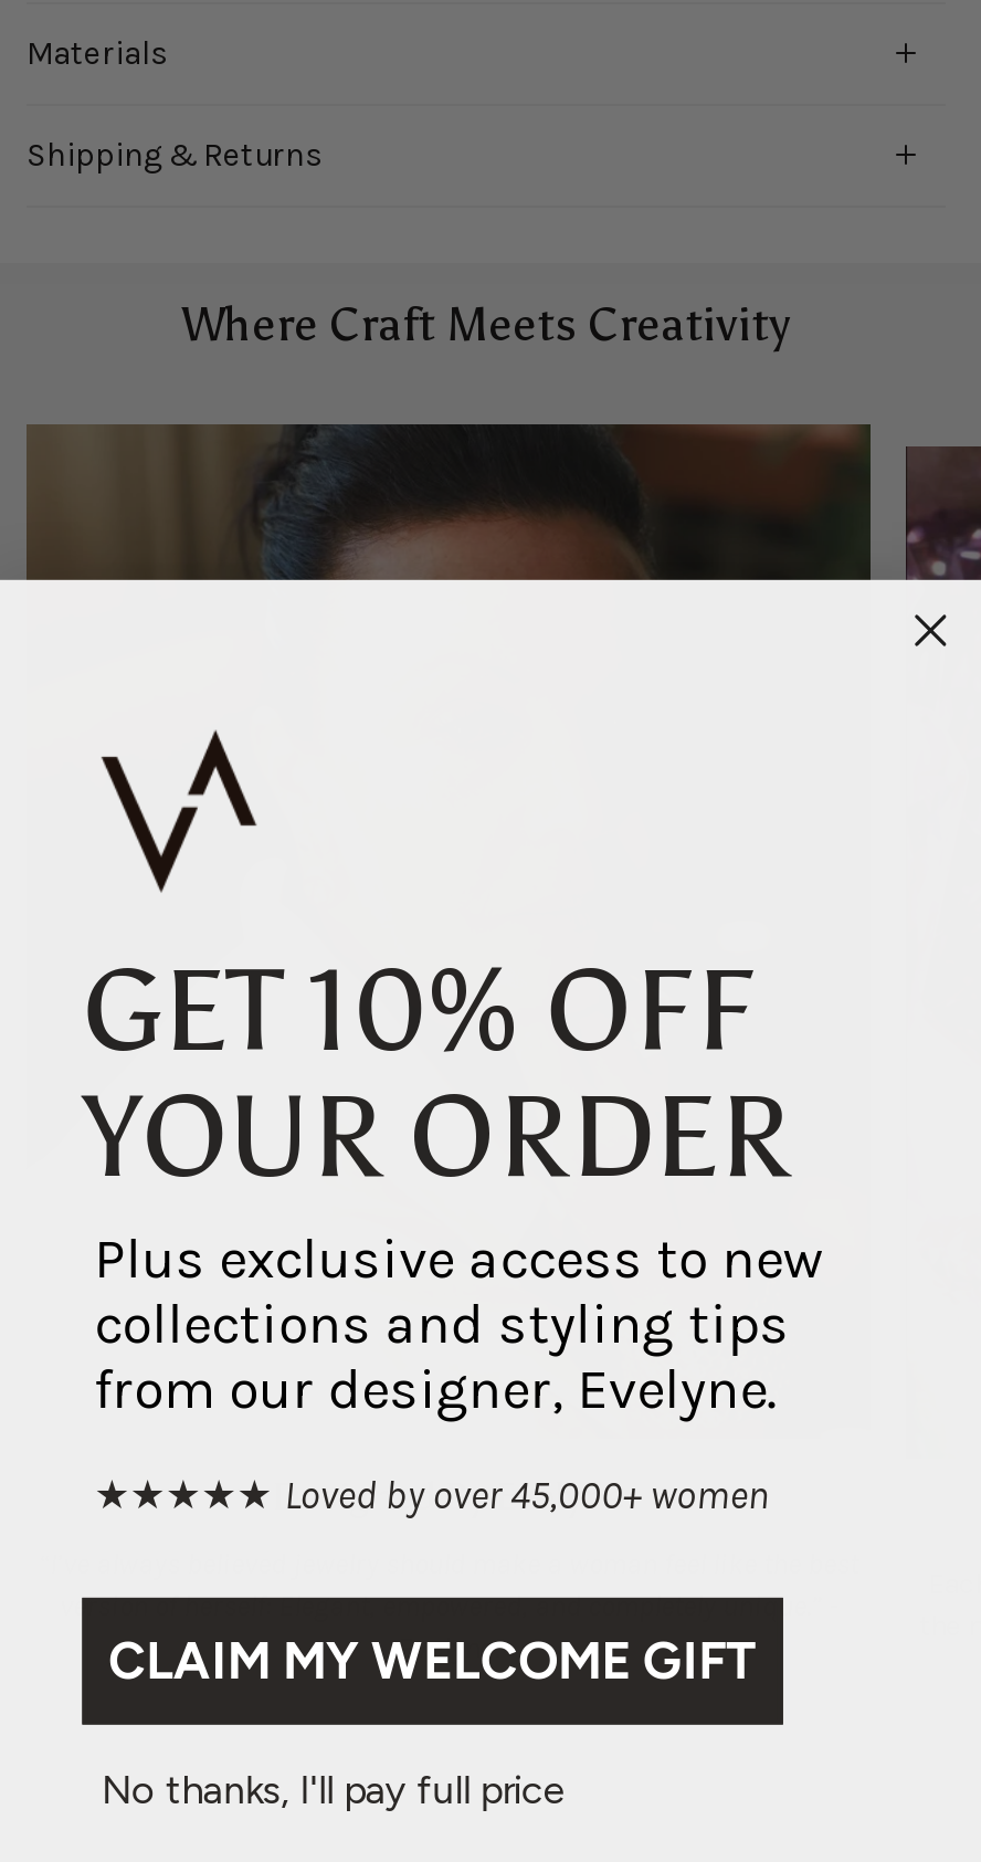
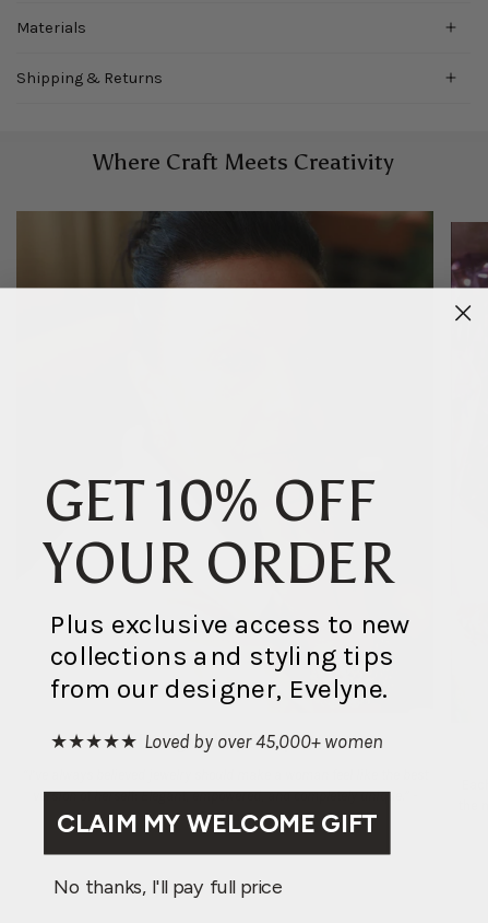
[99,729,259,893] [image] -> none

